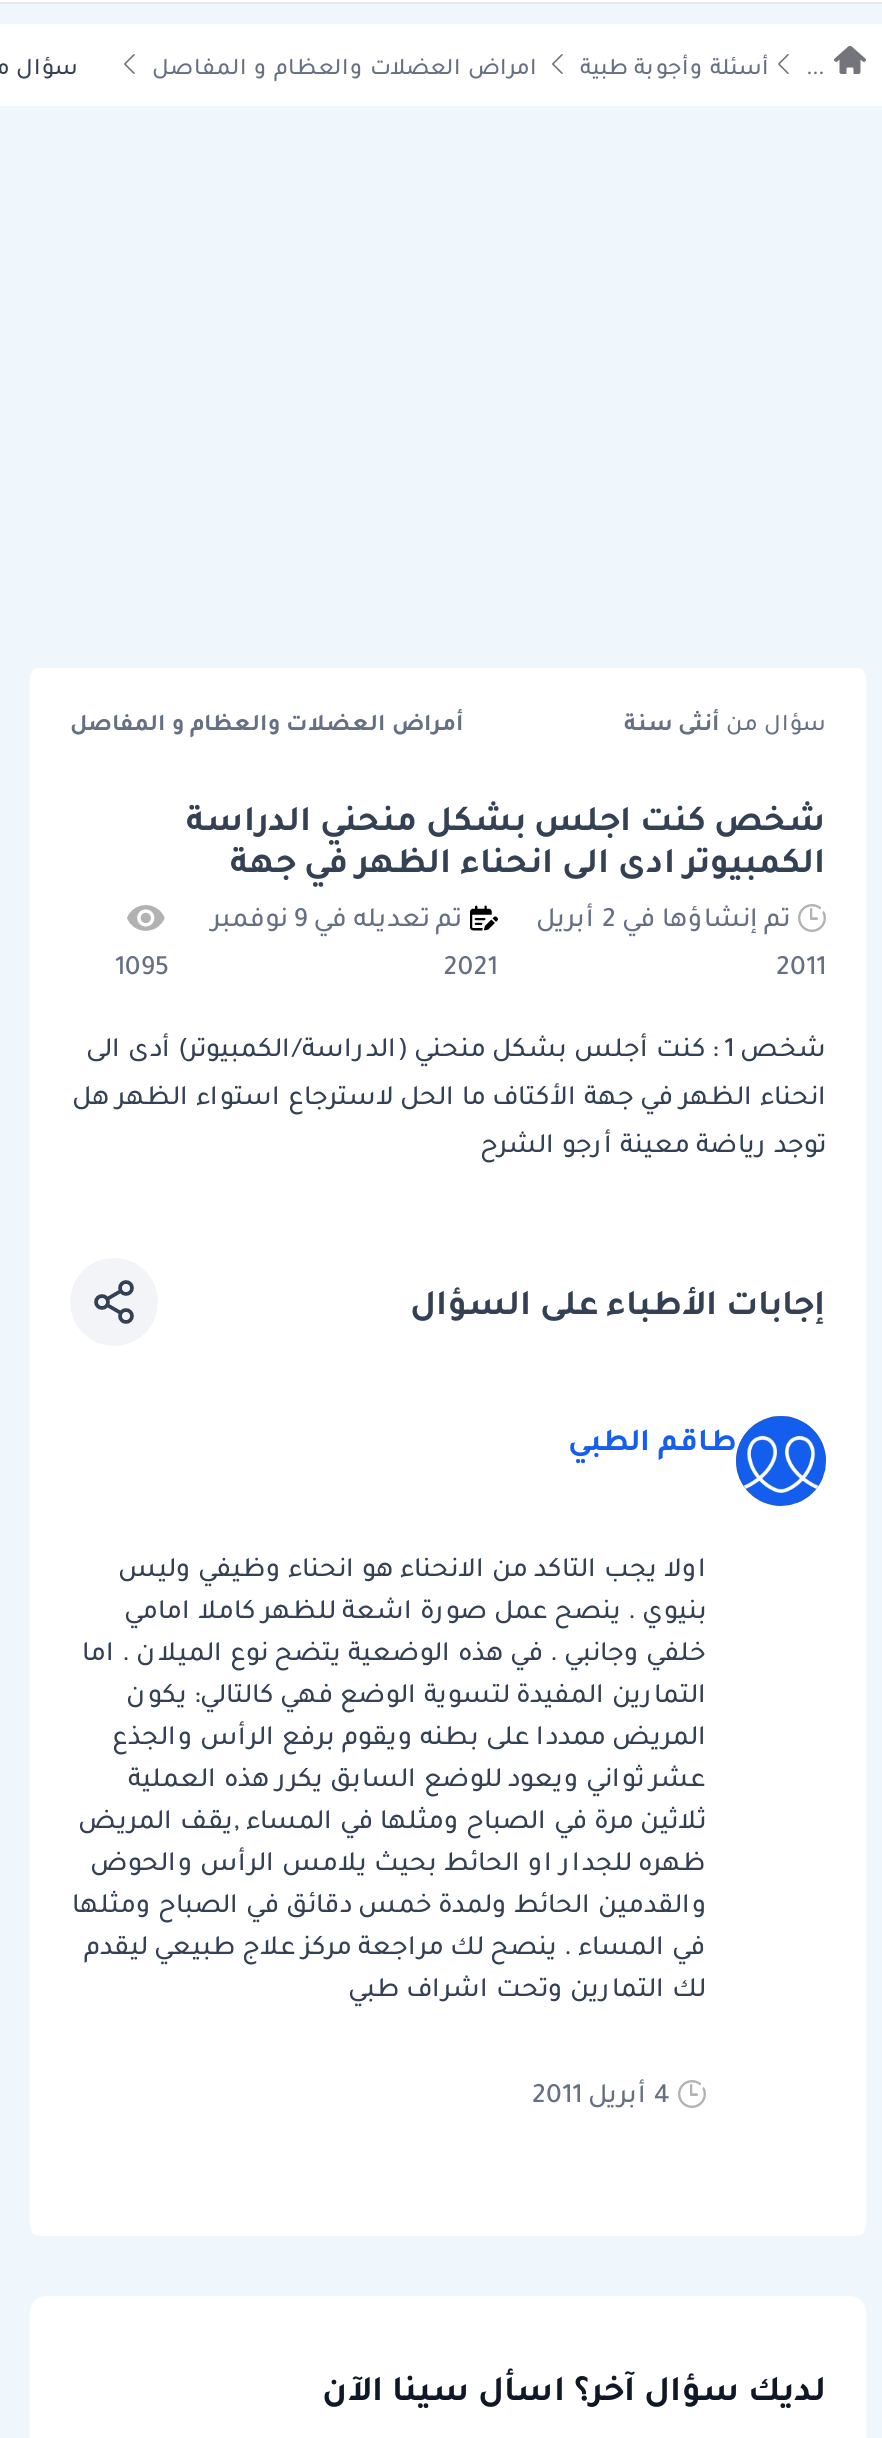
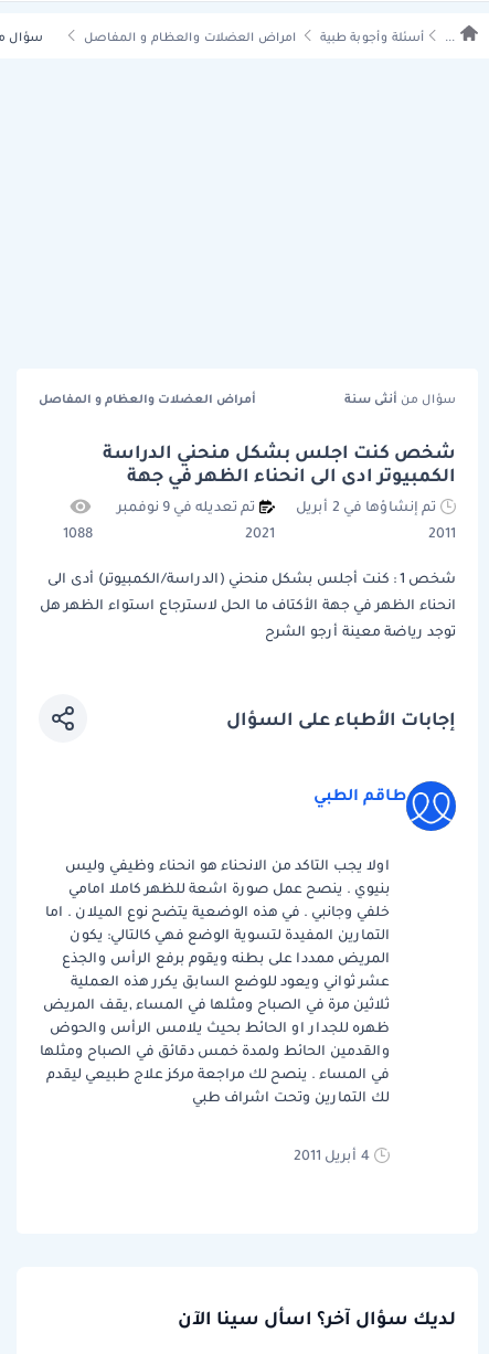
[115,946,169,984] 1095 -> [63,522,93,543] 1088

